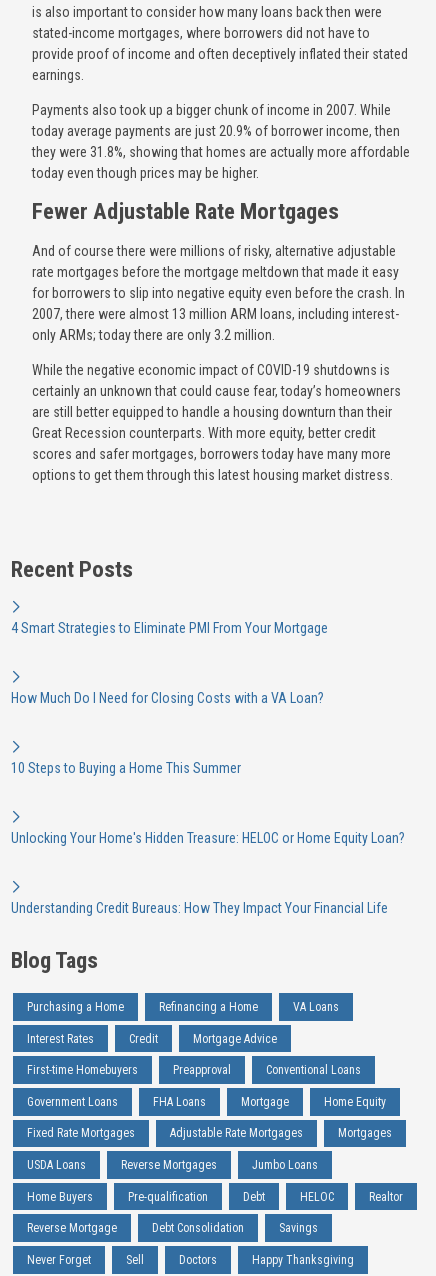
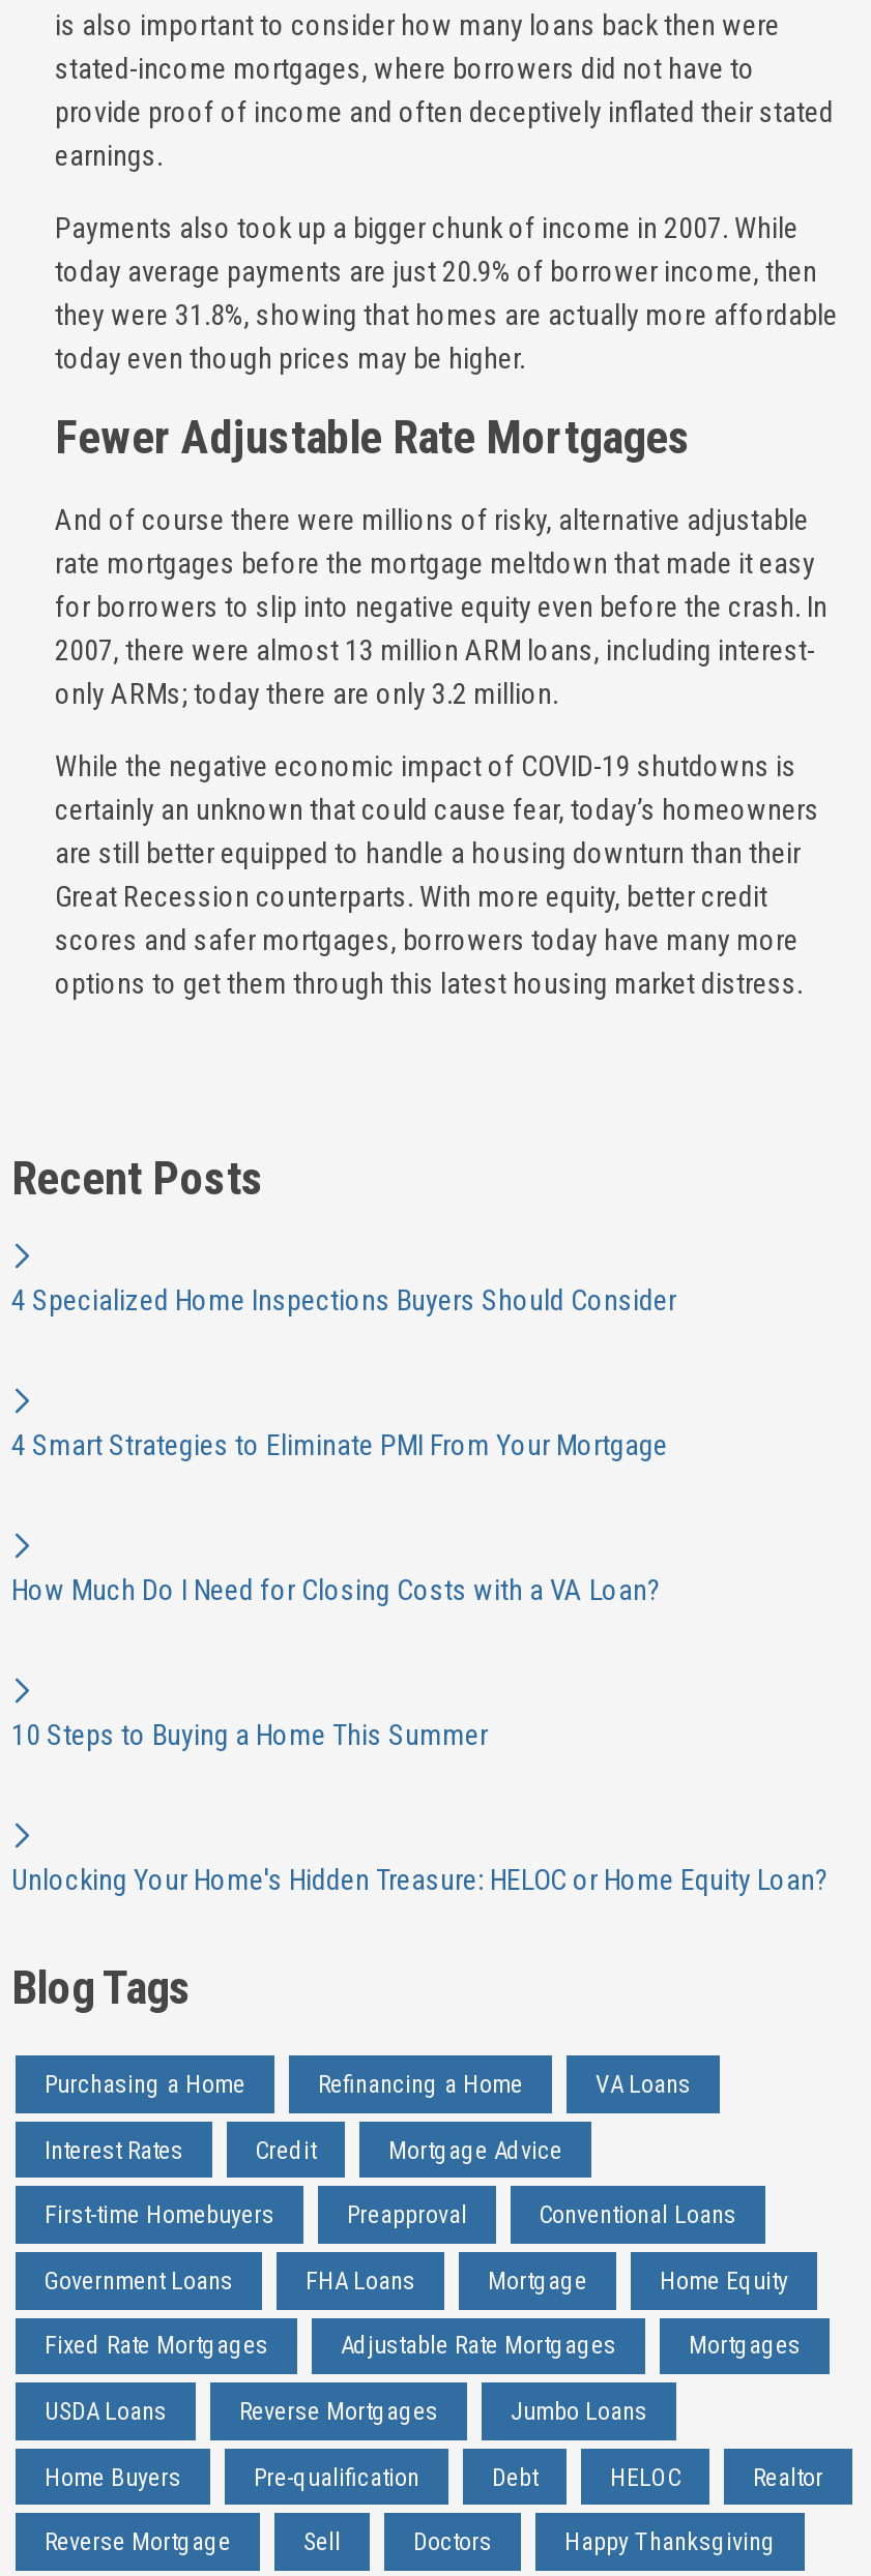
none -> [11,1284,676,1317] 4 Specialized Home Inspections Buyers Should Consider
moved [11,620,405,846] -> [11,1429,828,1897]: 4 Smart Strategies to Eliminate PMI From Your Mortgage | How Much Do I Need for Closing Costs with a VA Loan? | 10 Steps to Buying a Home This Summer | Unlocking Your Home's Hidden Treasure: HELOC or Home Equity Loan?
[11,900,388,916] Understanding Credit Bureaus: How They Impact Your Financial Life -> none
[27,1221,318,1267] Debt Consolidation | Savings | Never Forget -> none

